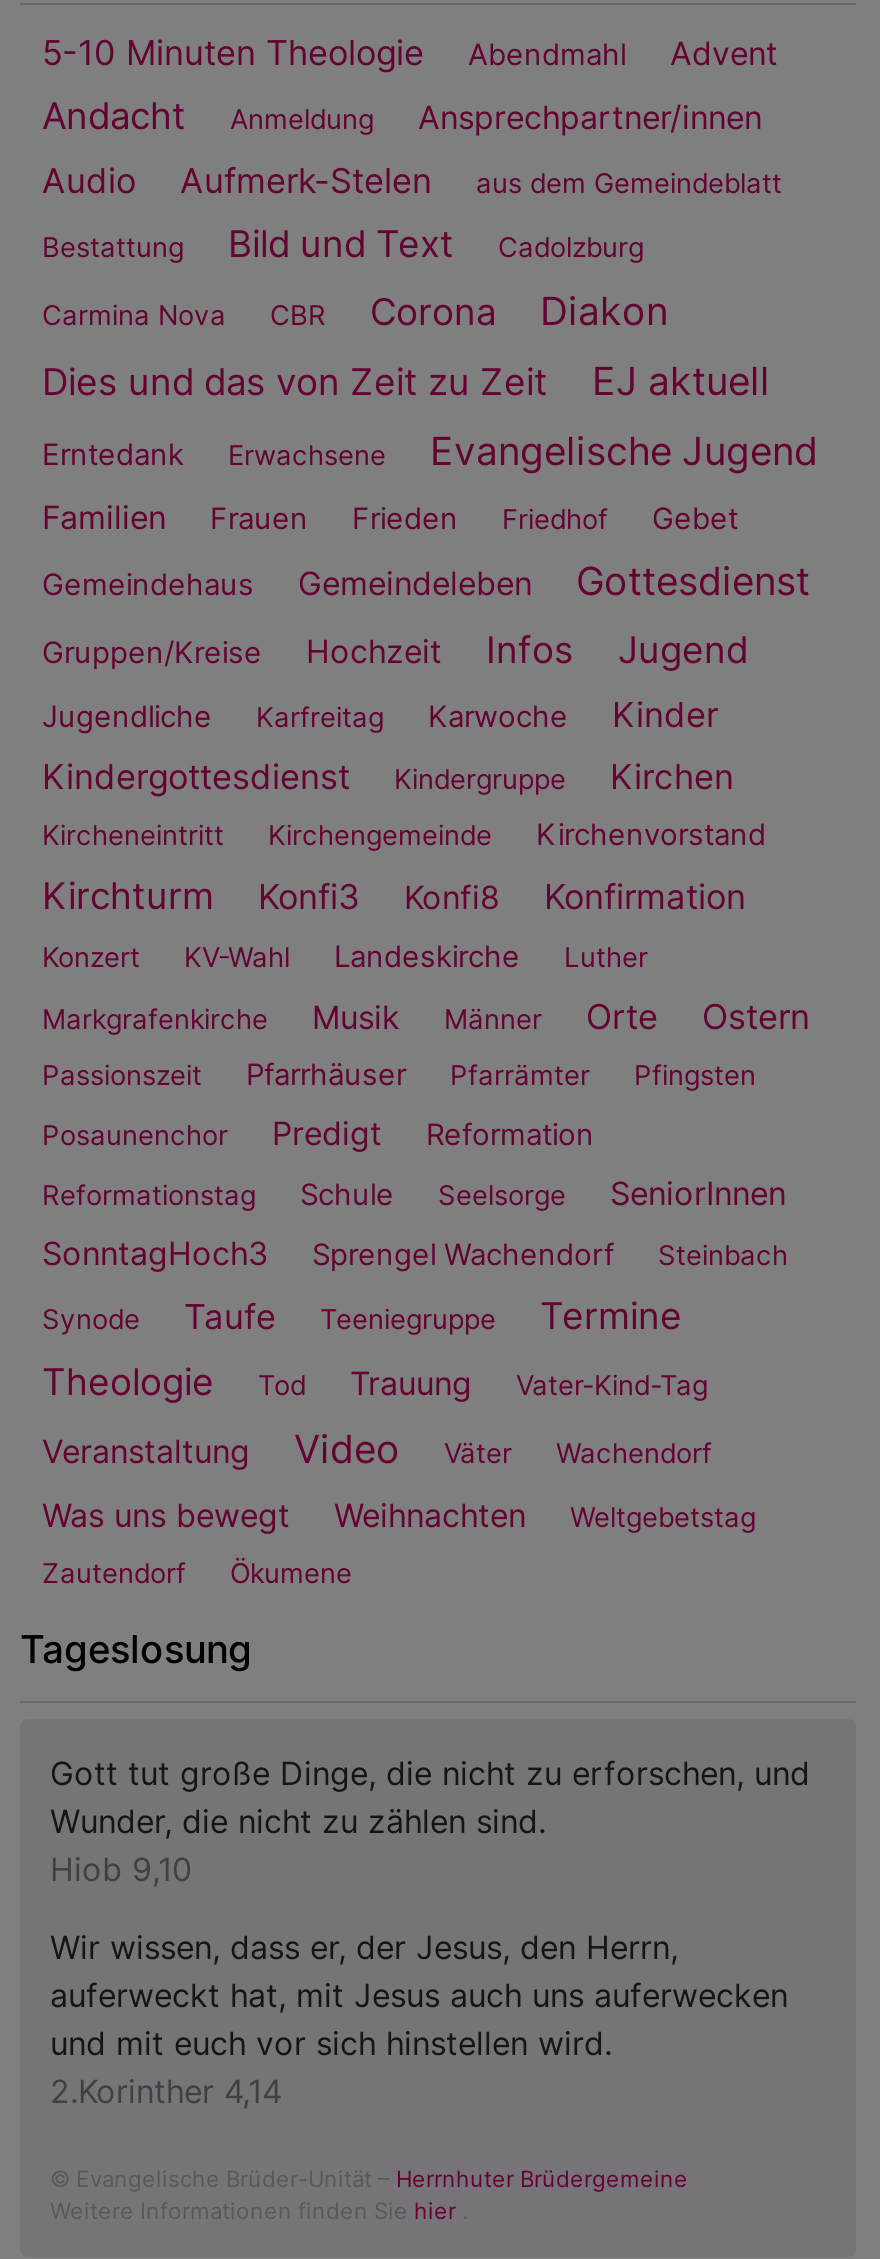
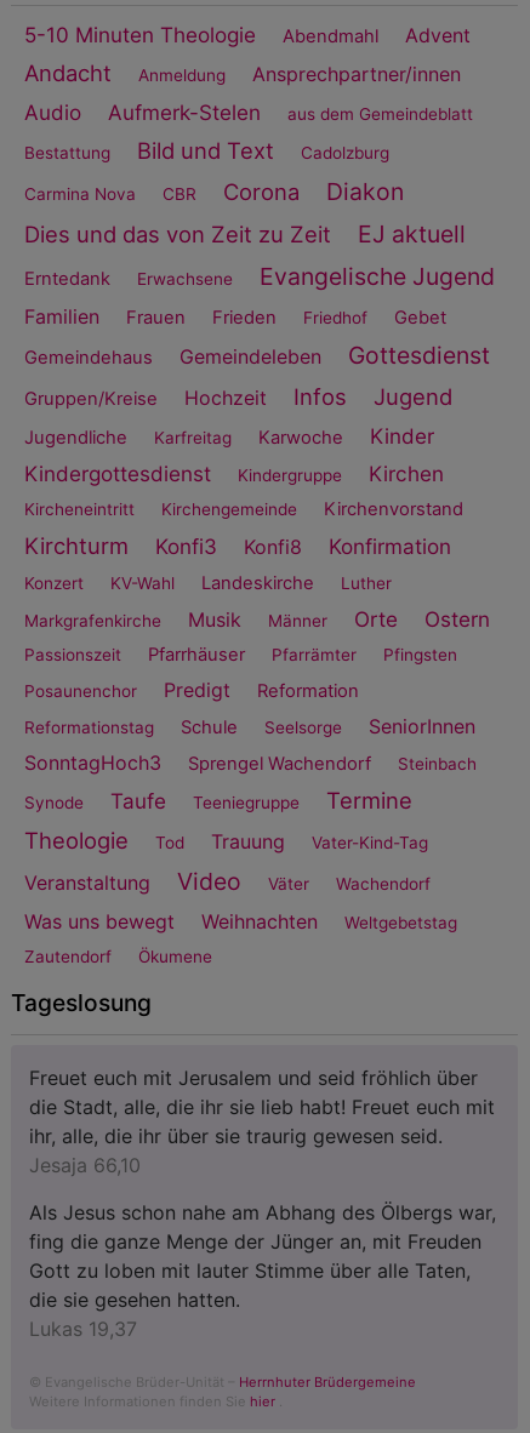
[50,1754,810,1890] Gott tut große Dinge, die nicht zu erforschen, und | Wunder, die nicht zu zählen sind. | Hiob 9,10 -> [29,1066,495,1178] Freuet euch mit Jerusalem und seid fröhlich über | die Stadt, alle, die ihr sie lieb habt! Freuet euch mit | ihr, alle, die ihr über sie traurig gewesen seid. | Jesaja 66,10
[50,1928,788,2112] Wir wissen, dass er, der Jesus, den Herrn, | auferweckt hat, mit Jesus auch uns auferwecken | und mit euch vor sich hinstellen wird. | 2.Korinther 4,14 -> [29,1201,496,1341] Als Jesus schon nahe am Abhang des Ölbergs war, | fing die ganze Menge der Jünger an, mit Freuden | Gott zu loben mit lauter Stimme über alle Taten, | die sie gesehen hatten. | Lukas 19,37

